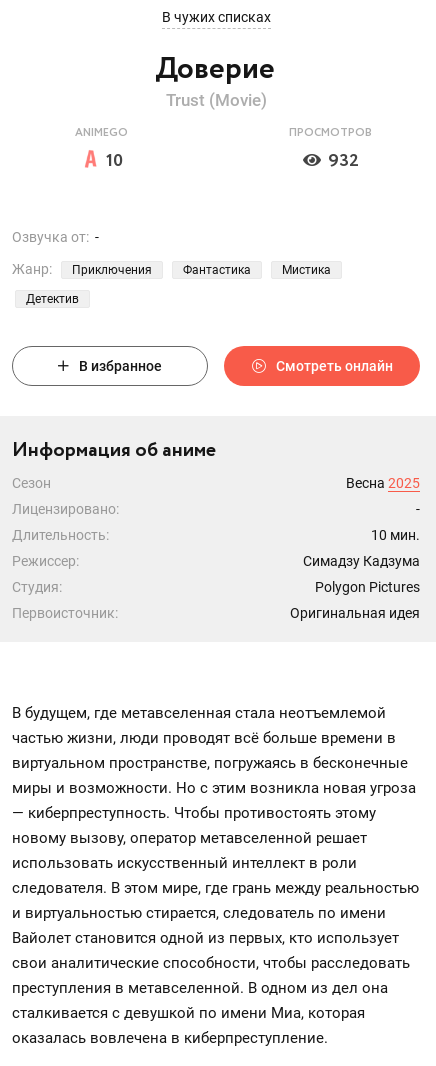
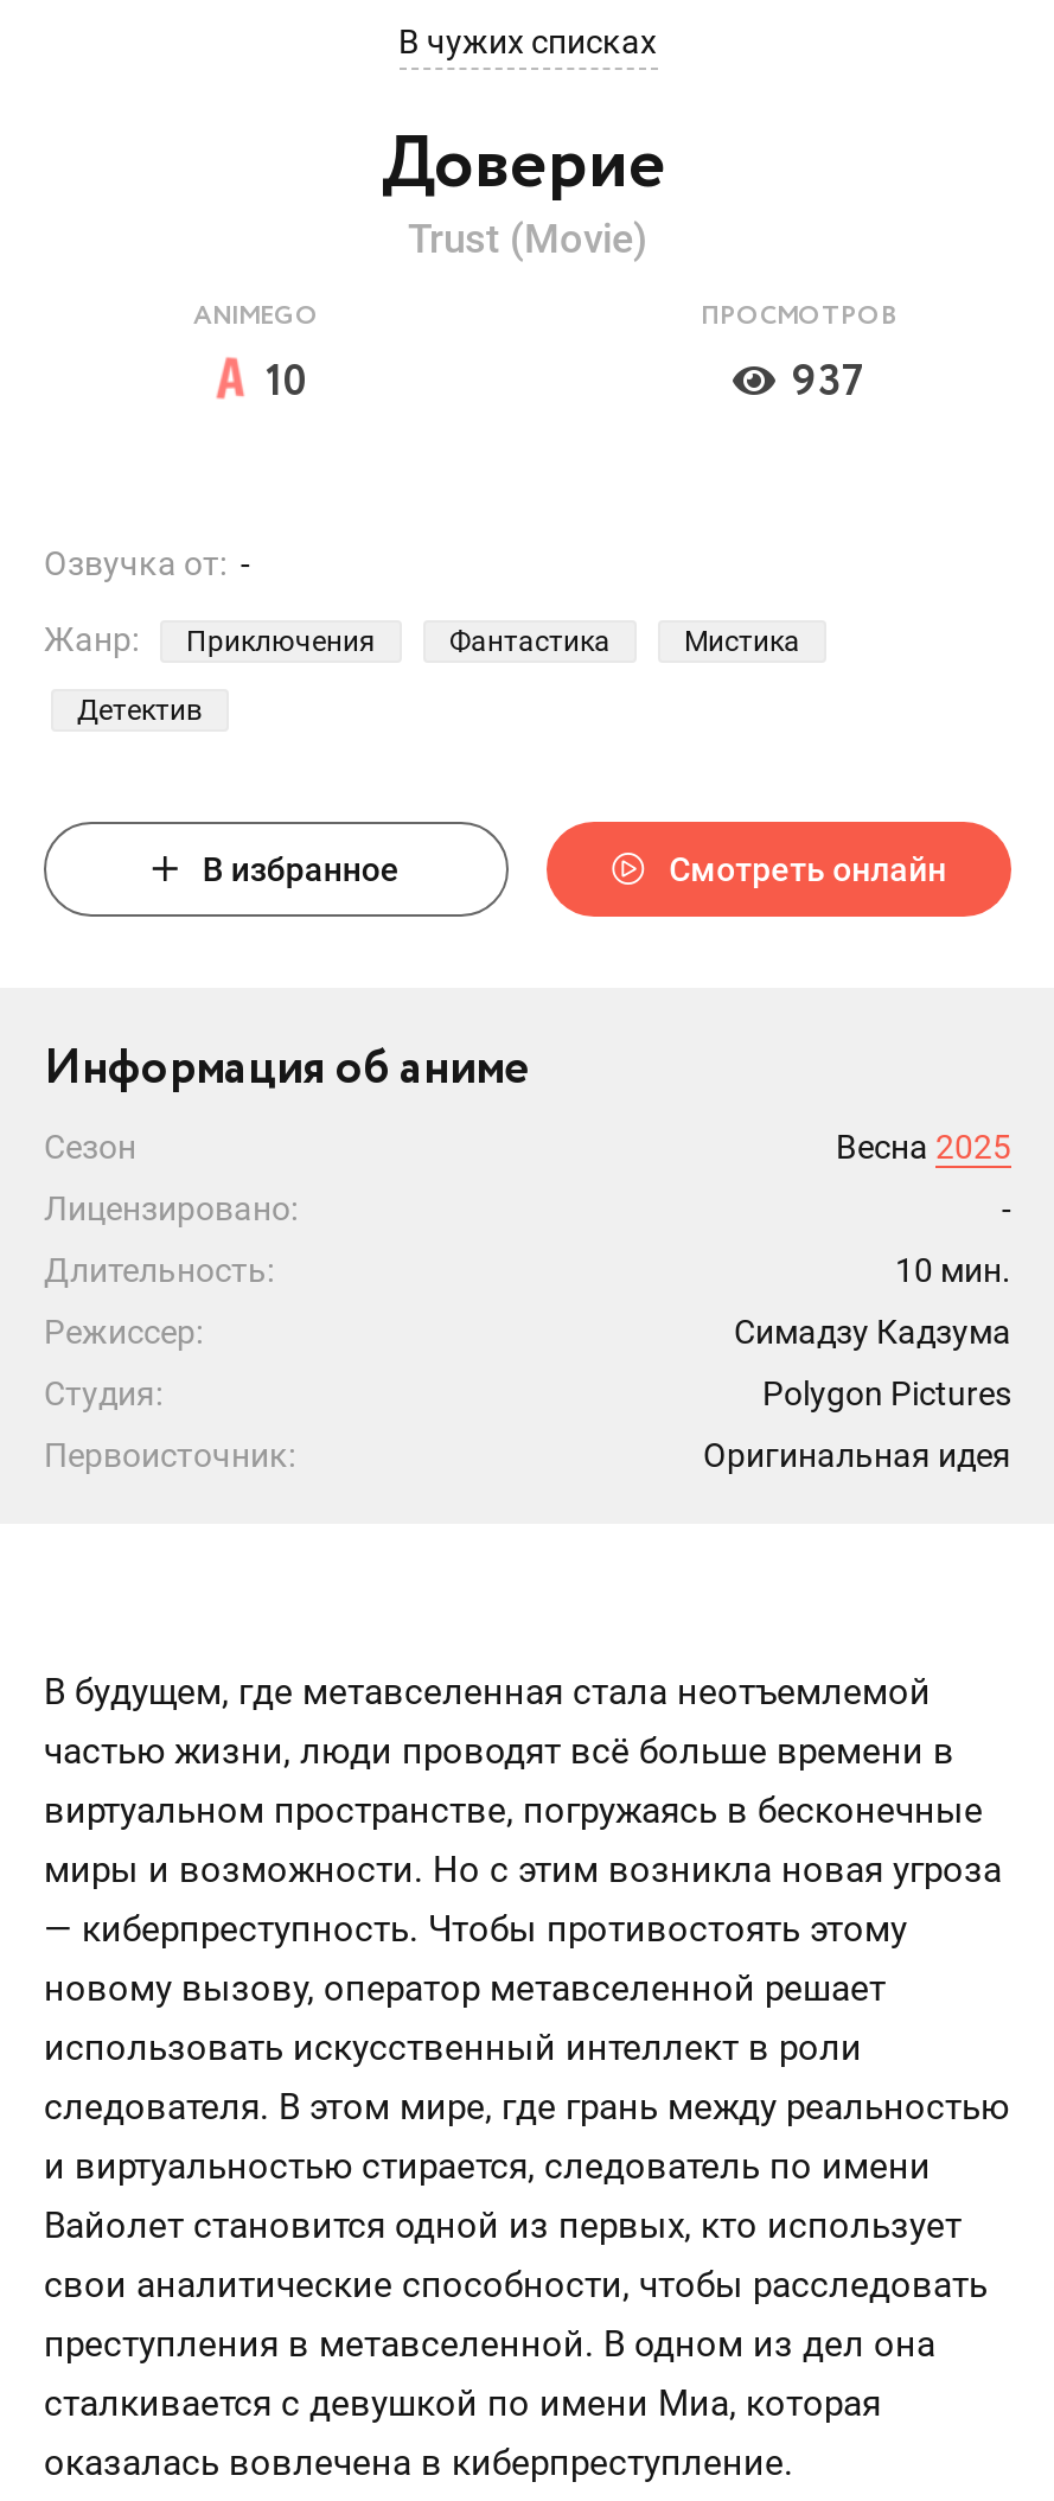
[327,148,358,174] 932 -> [792,352,865,414] 937

